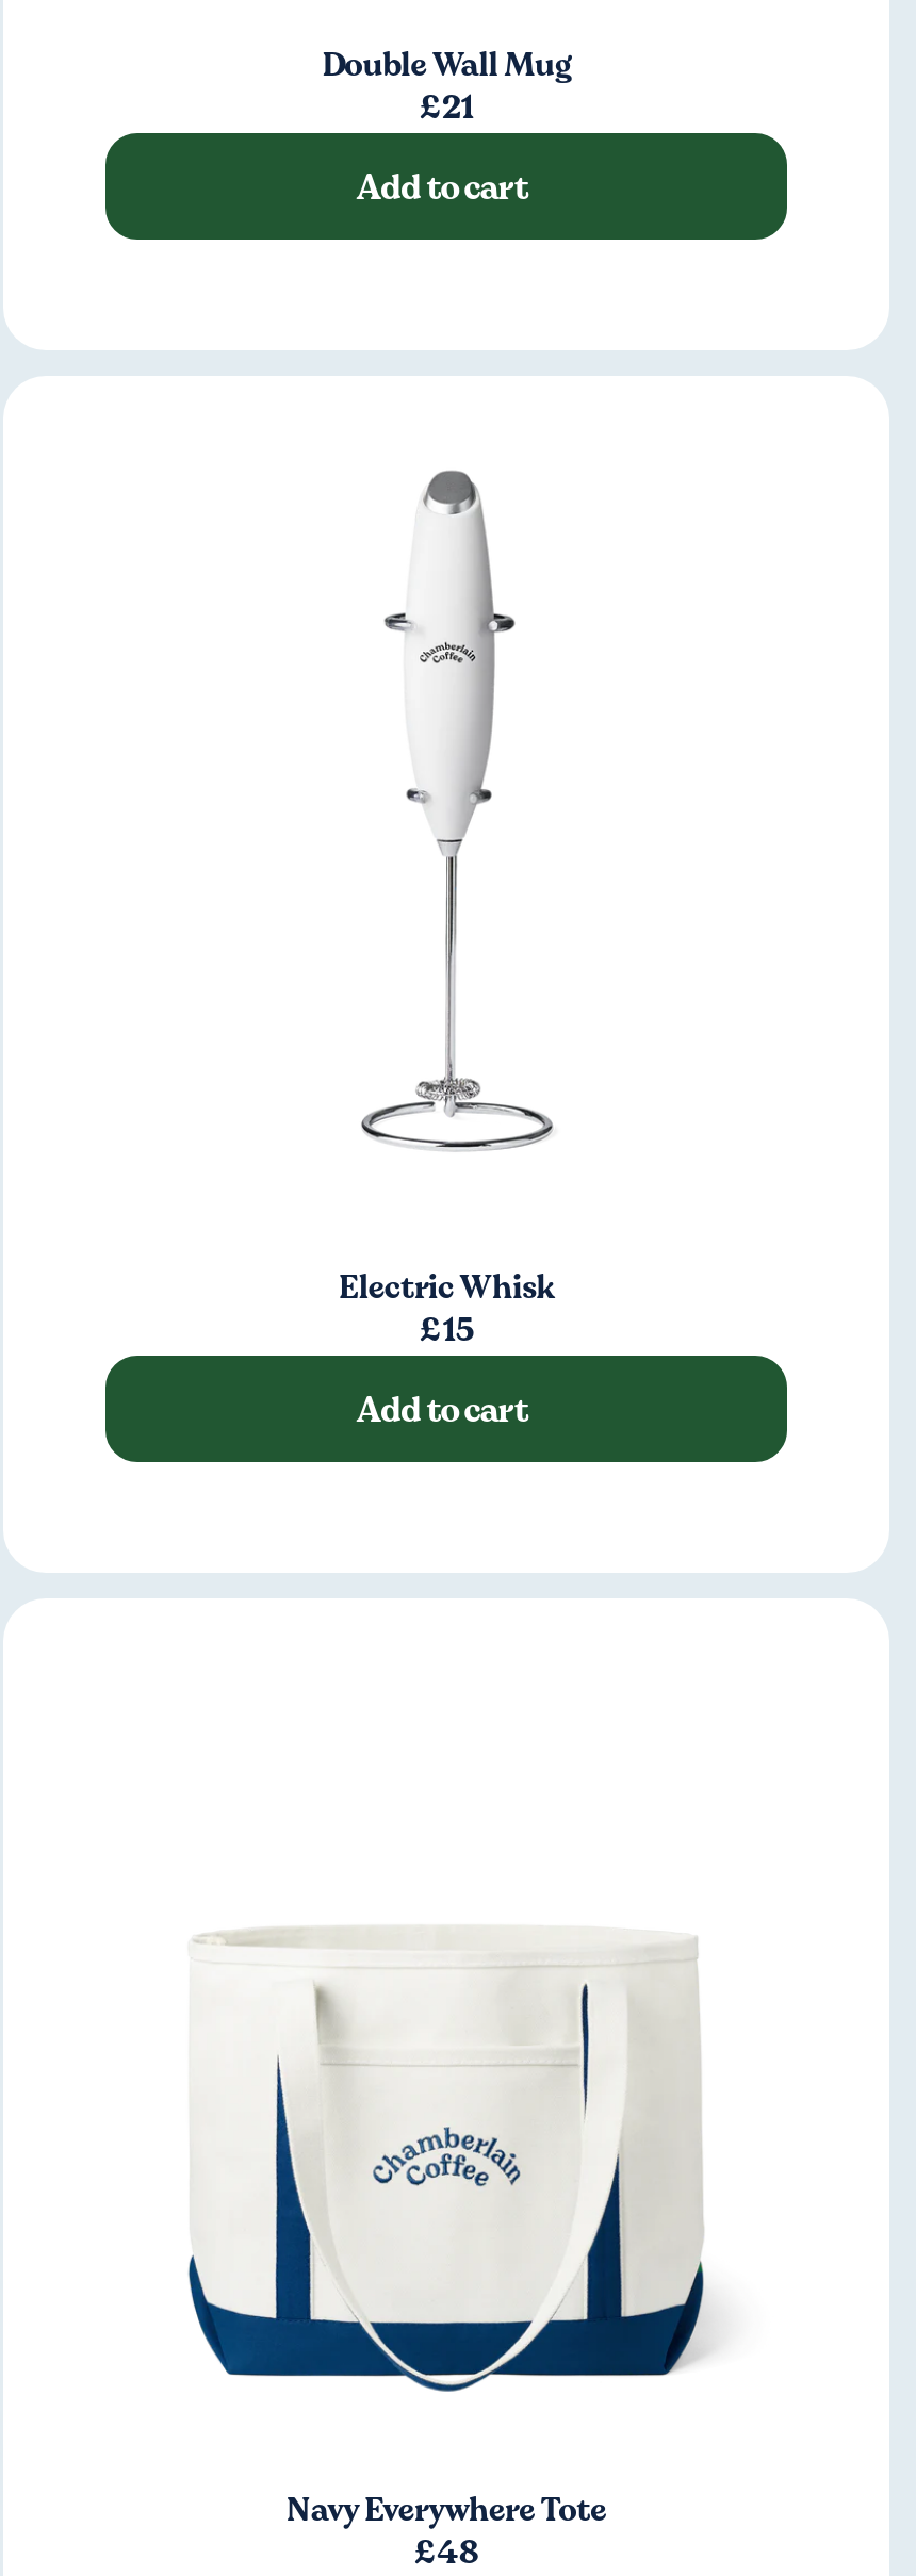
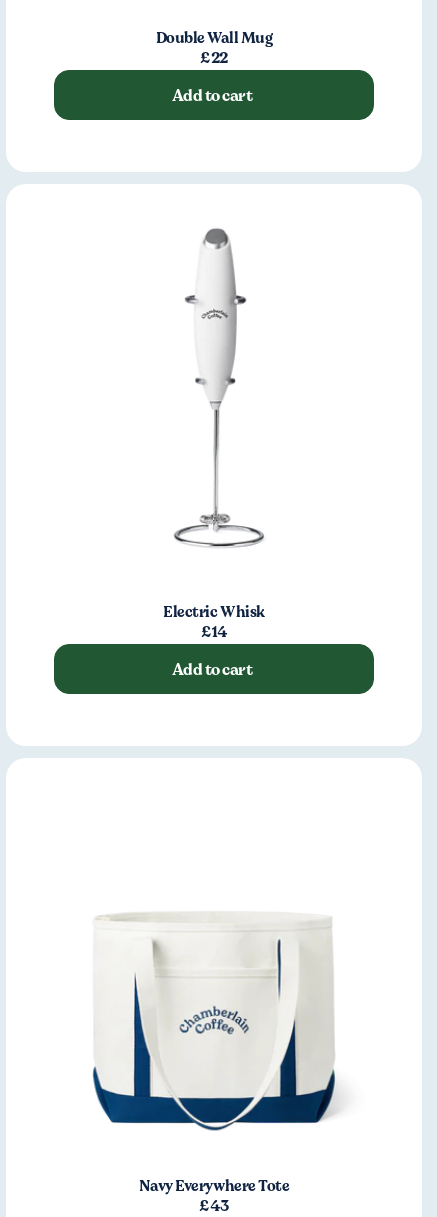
[419,84,474,129] £21 -> [200,47,228,68] £22
[419,1307,474,1351] £15 -> [201,621,227,642] £14
[414,2529,479,2574] £48 -> [199,1195,229,1216] £43

